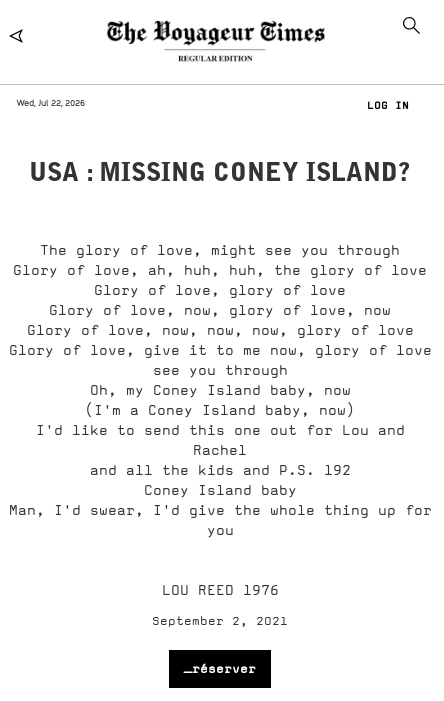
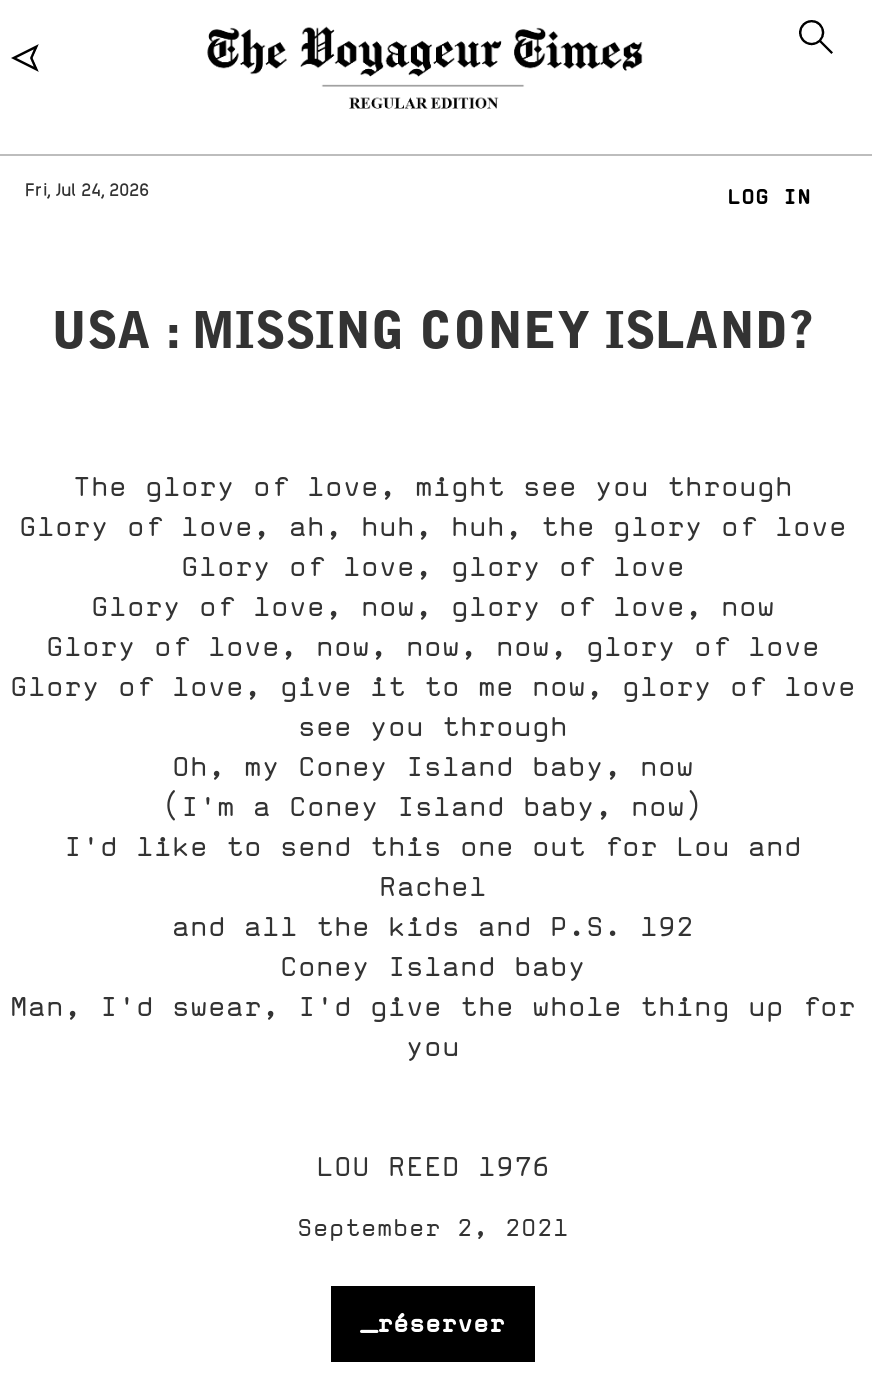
[16,96,85,107] Wed, Jul 22, 2026 -> [25,179,149,201] Fri, Jul 24, 2026

